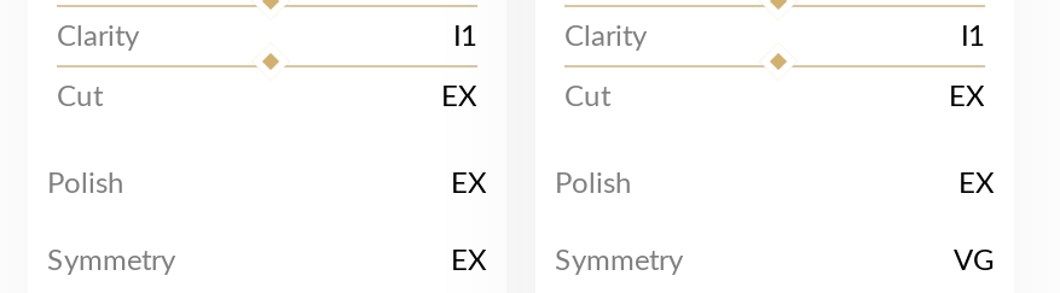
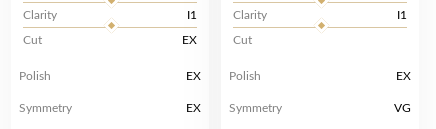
[949,82,985,111] EX -> none

